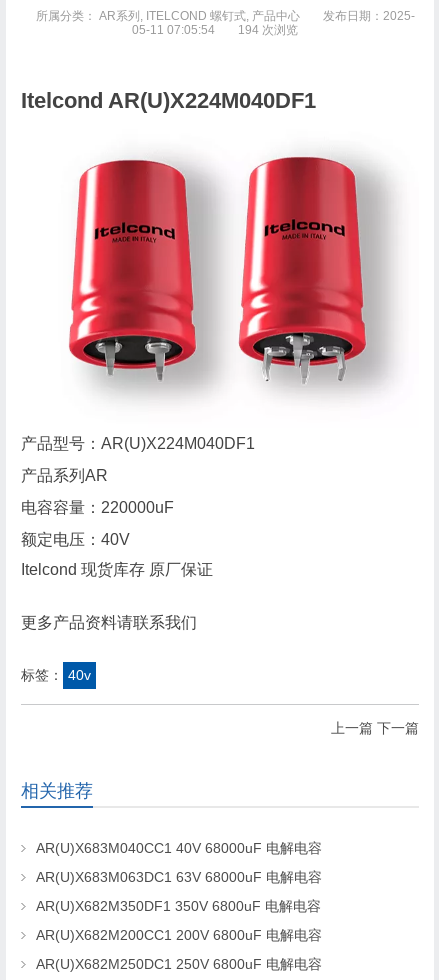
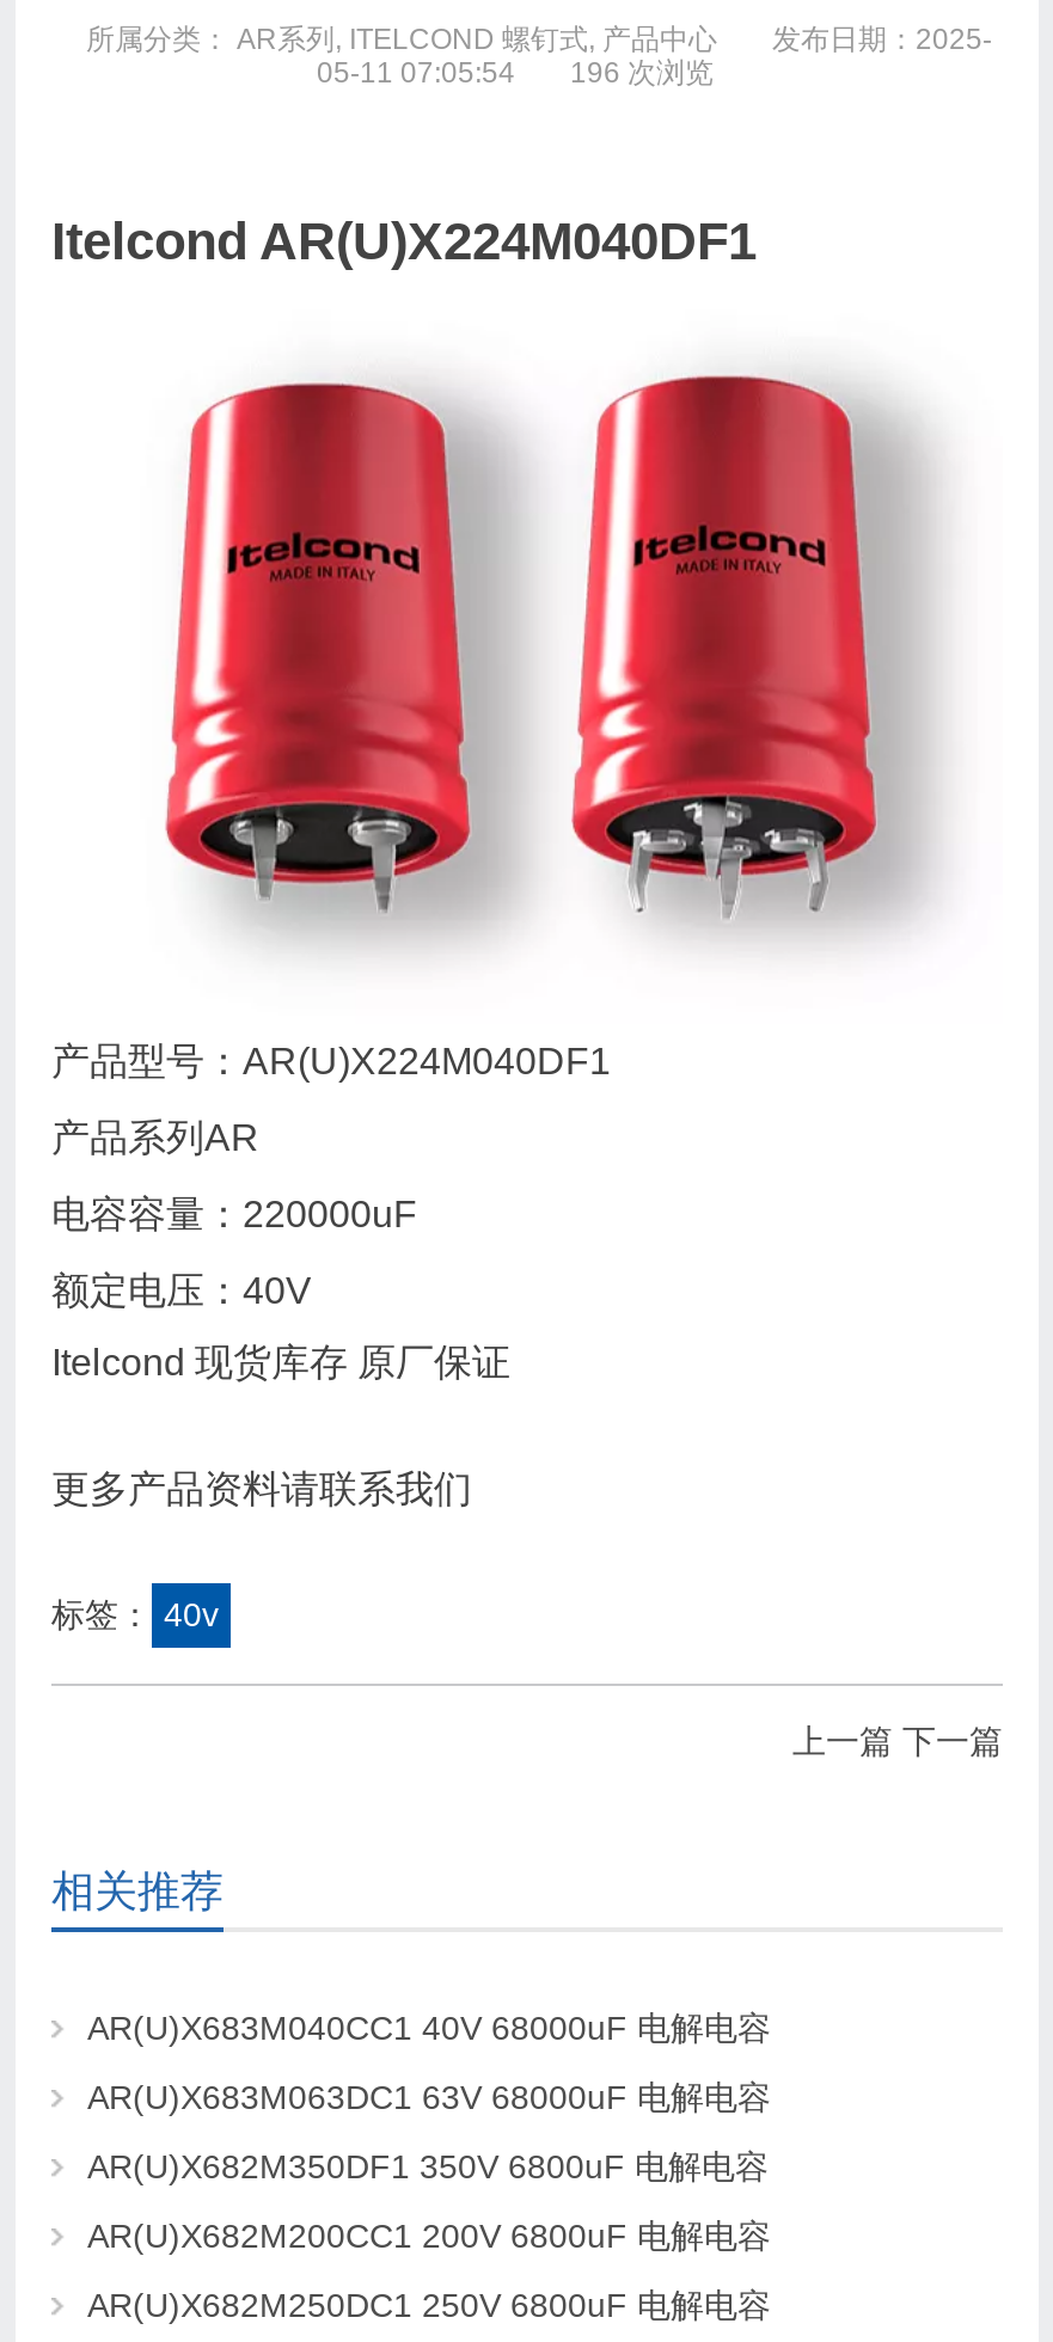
[132,23,298,37] 05-11 07:05:54 194 次浏览 -> [317,56,714,90] 05-11 07:05:54 196 次浏览

